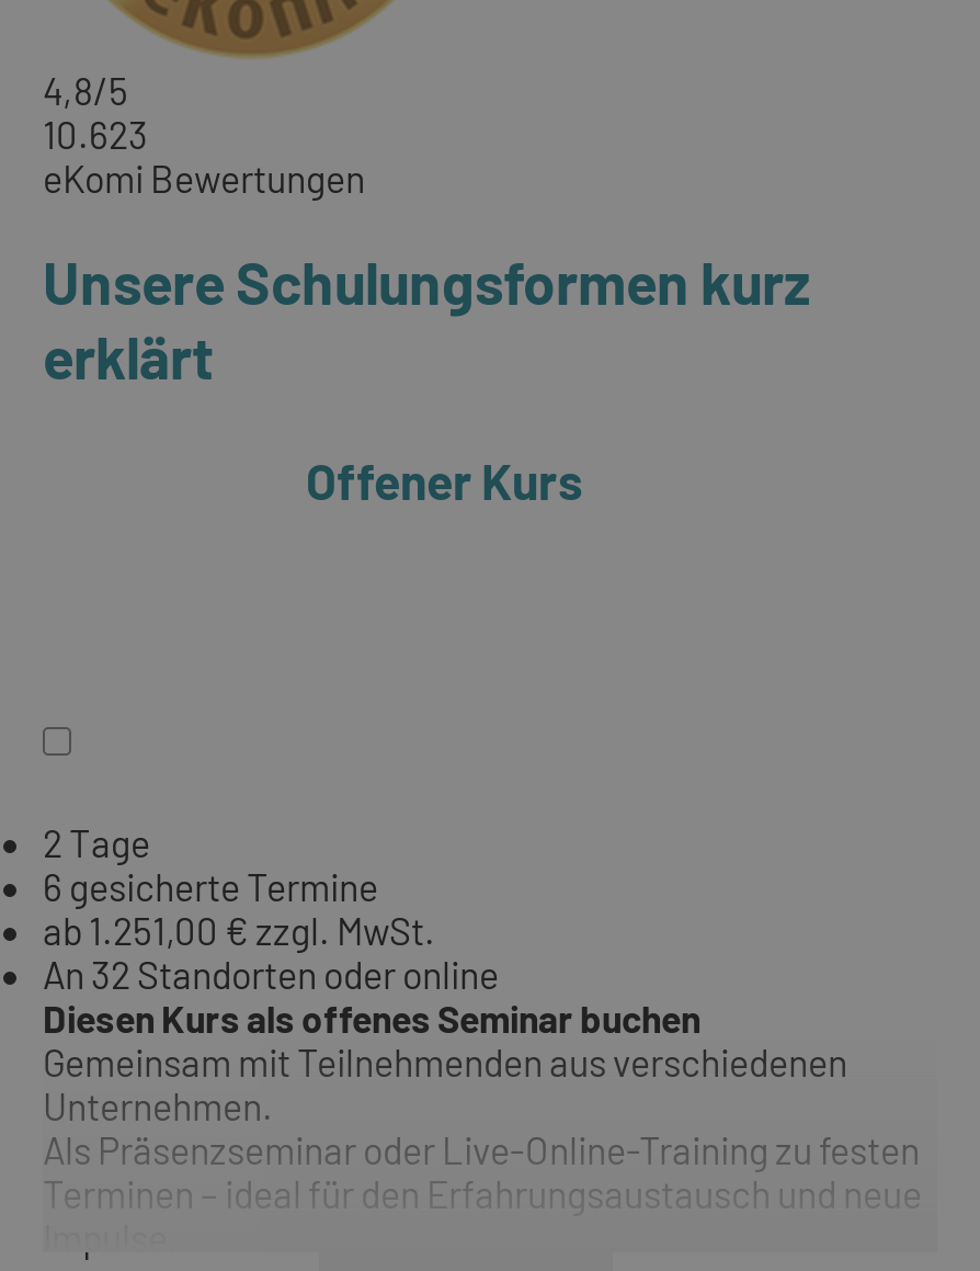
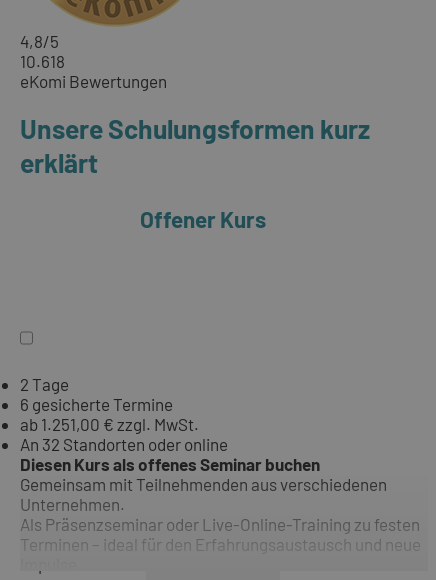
[43,111,148,155] 10.623 -> [20,51,65,71] 10.618

